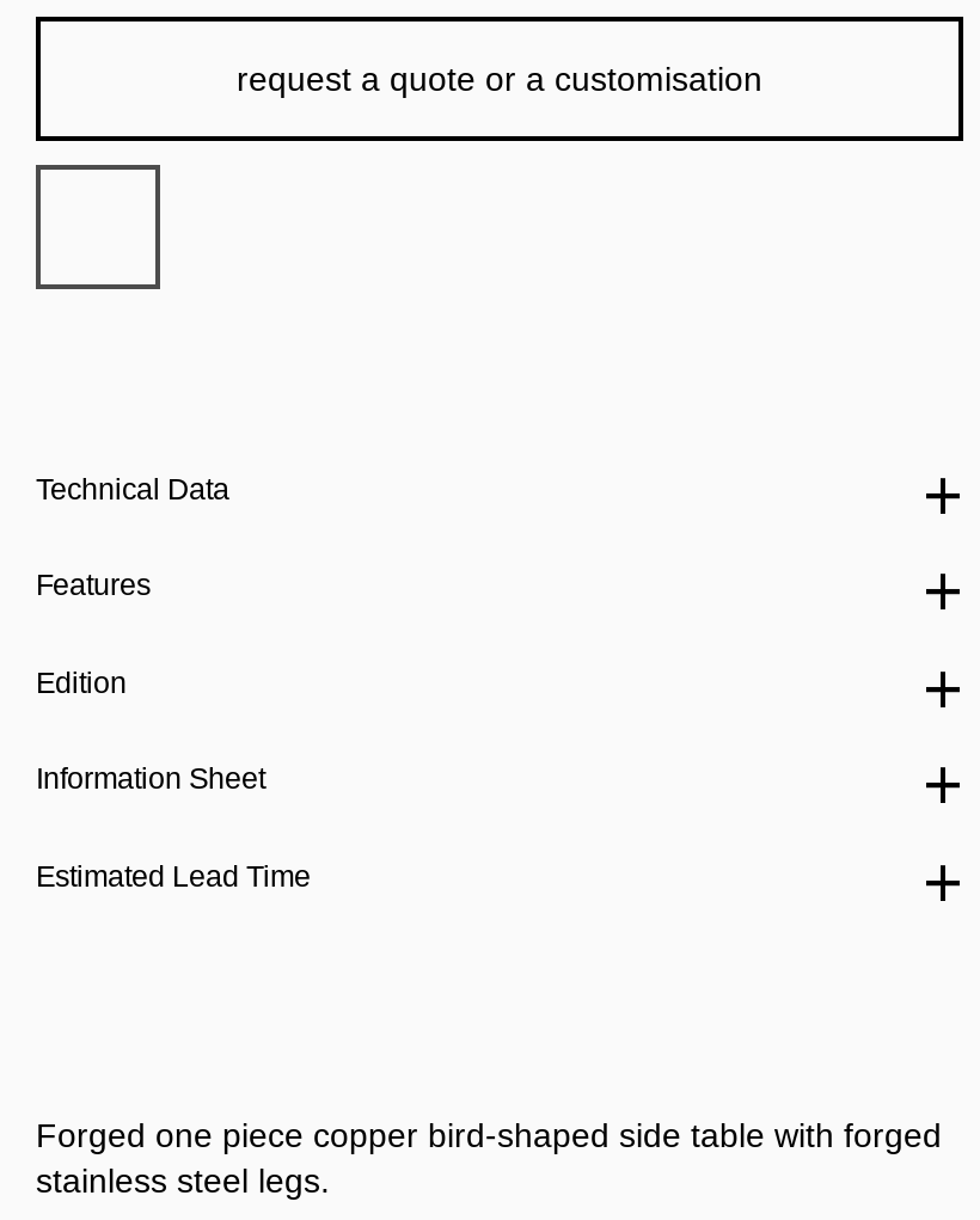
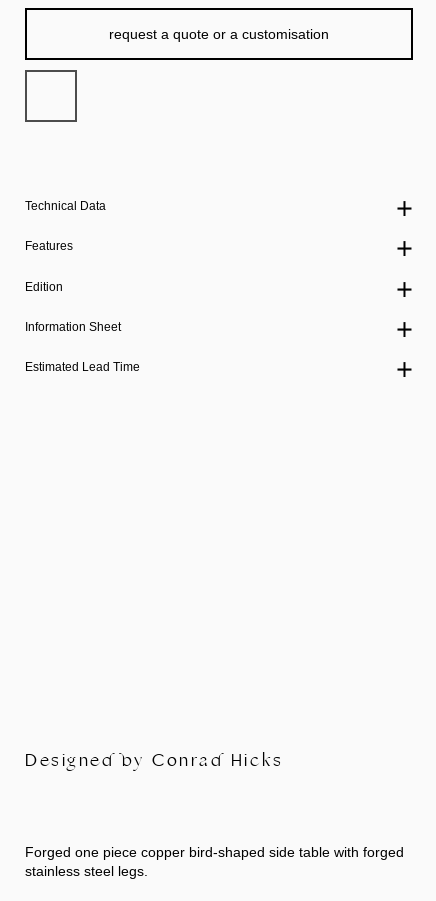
none -> [25,750,283,771] Designed by Conrad Hicks

